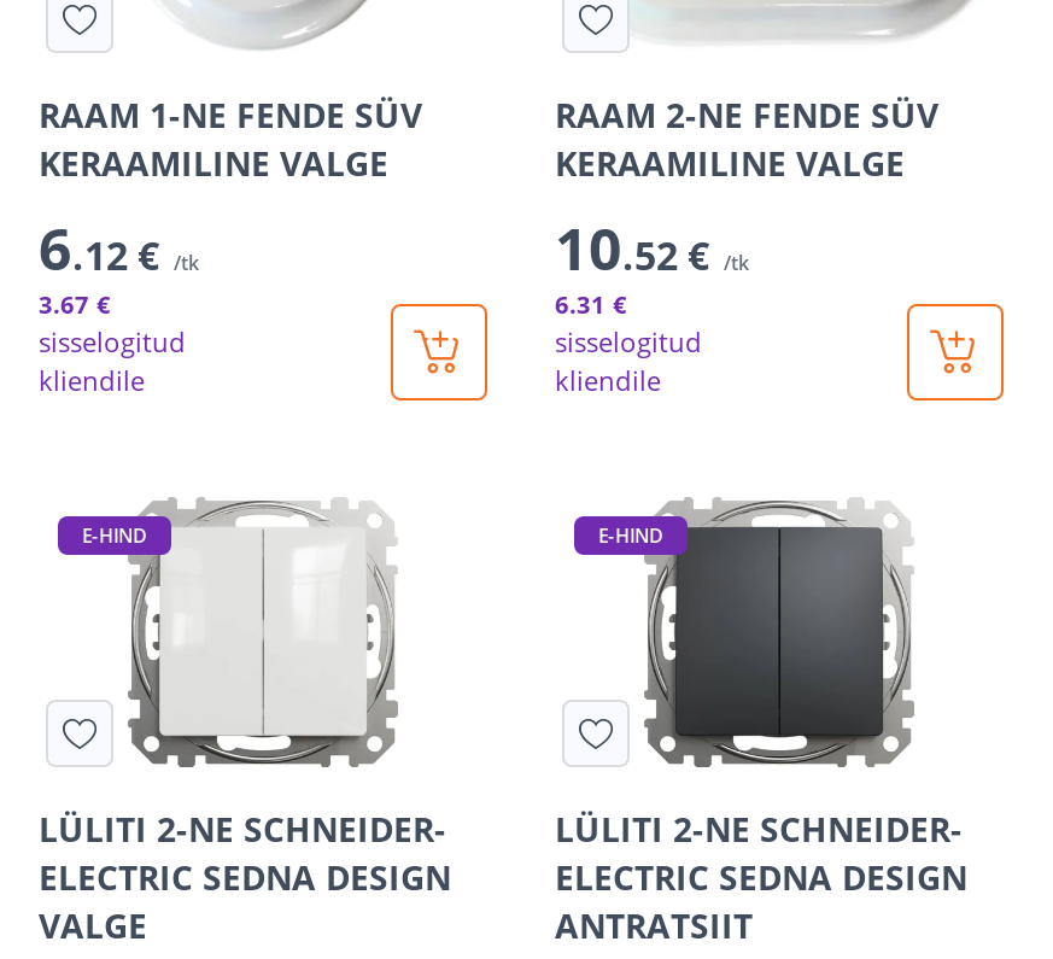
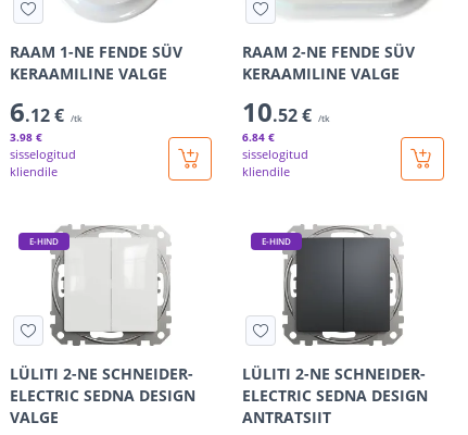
[39,287,111,321] 3.67 € -> [10,129,42,145] 3.98 €
[555,287,627,321] 6.31 € -> [242,129,275,145] 6.84 €

